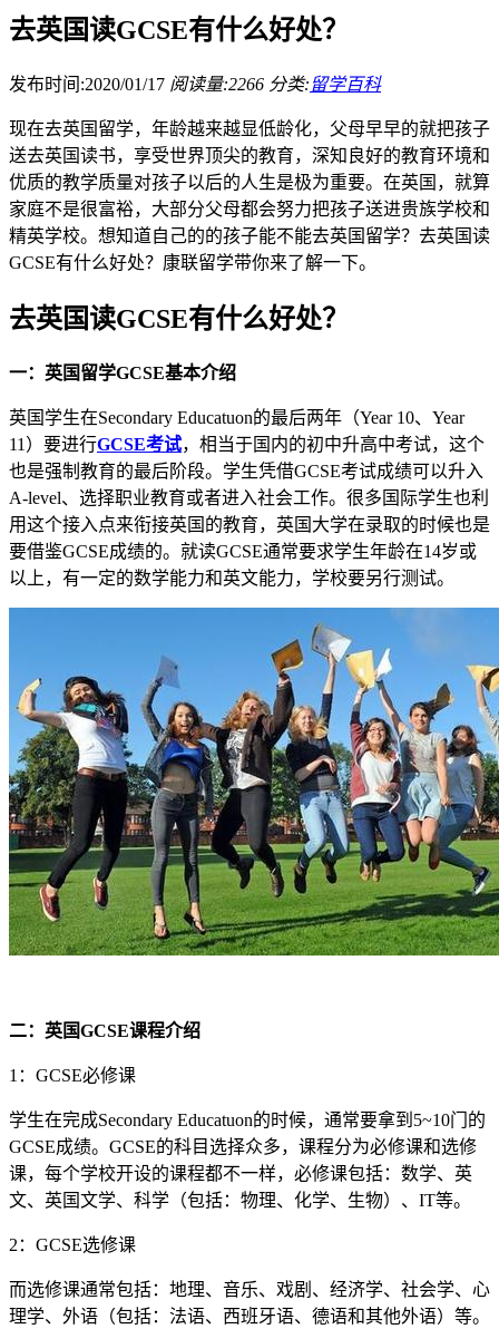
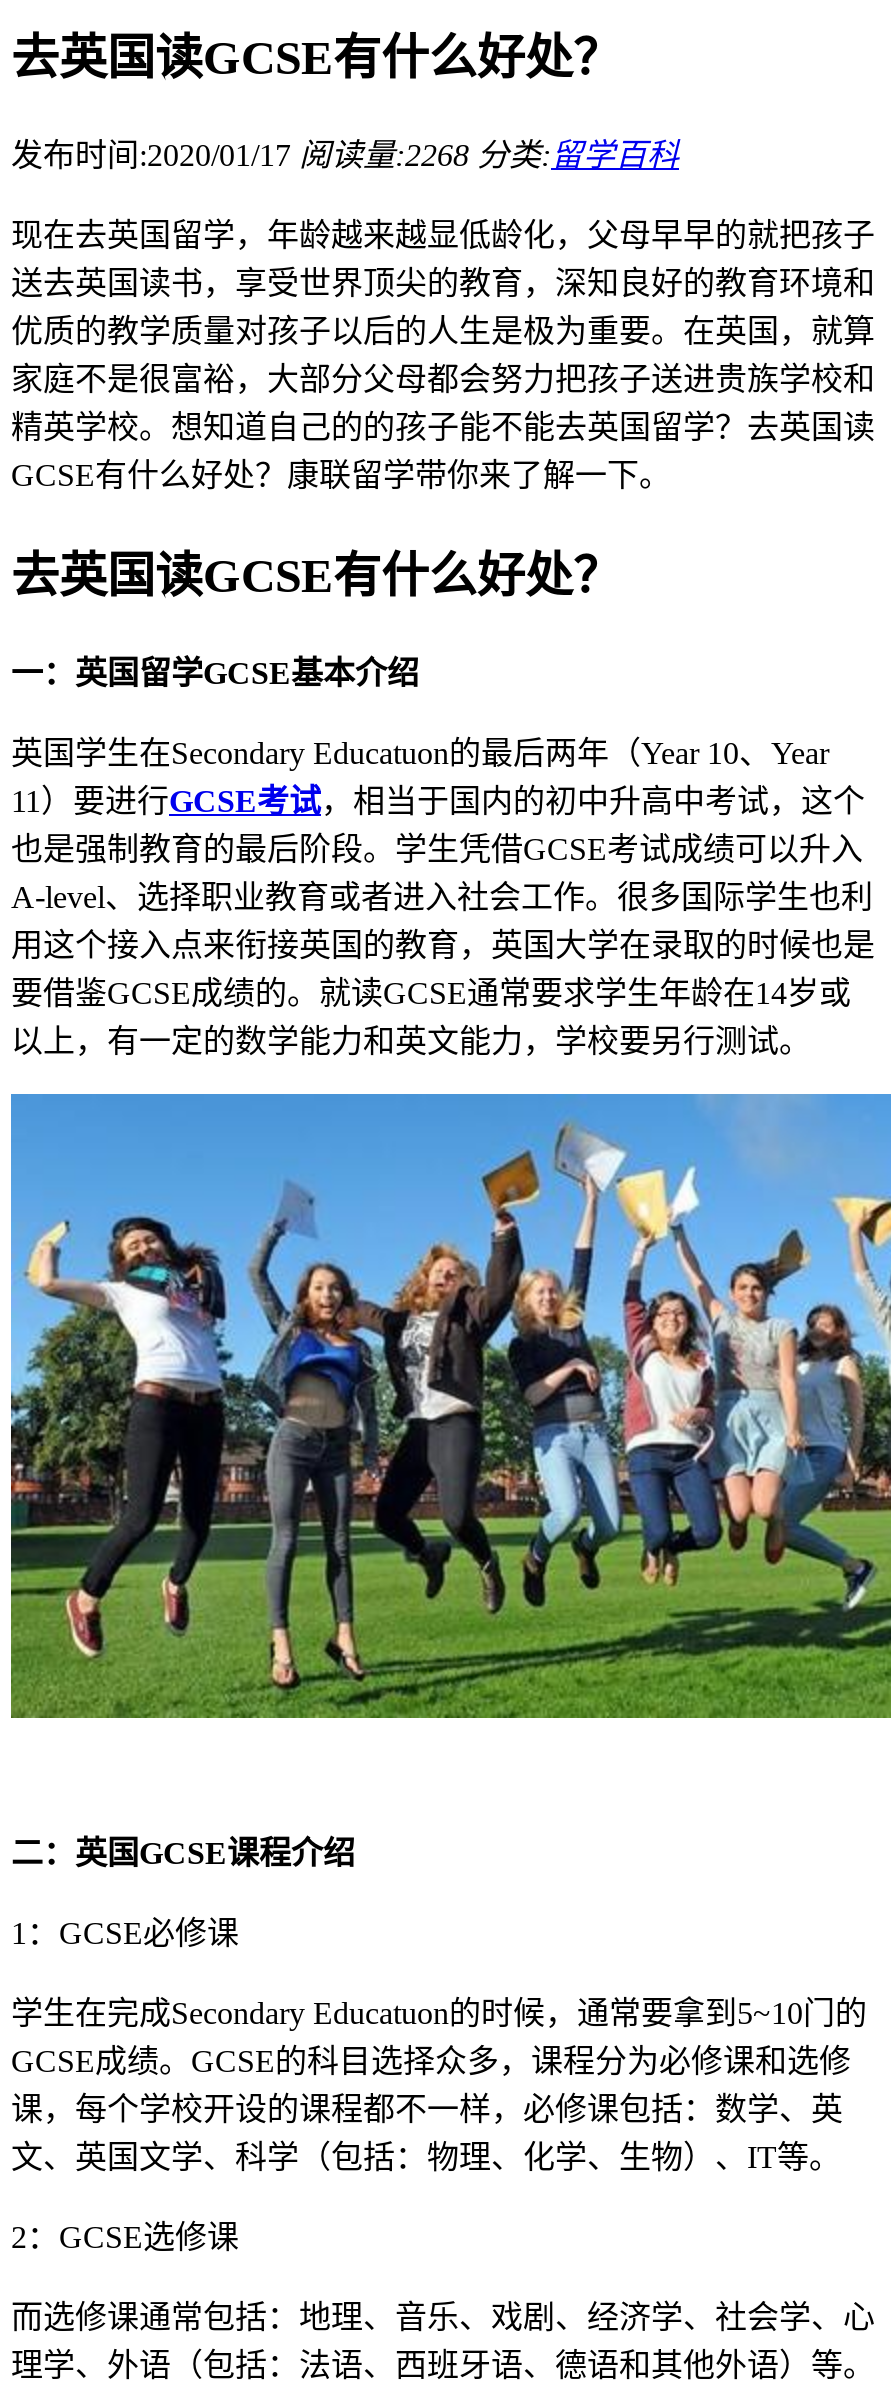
[9,74,381,93] 发布时间:2020/01/17 阅读量:2266分类:留学百科 -> [11,138,679,172] 发布时间:2020/01/17 阅读量:2268分类:留学百科

